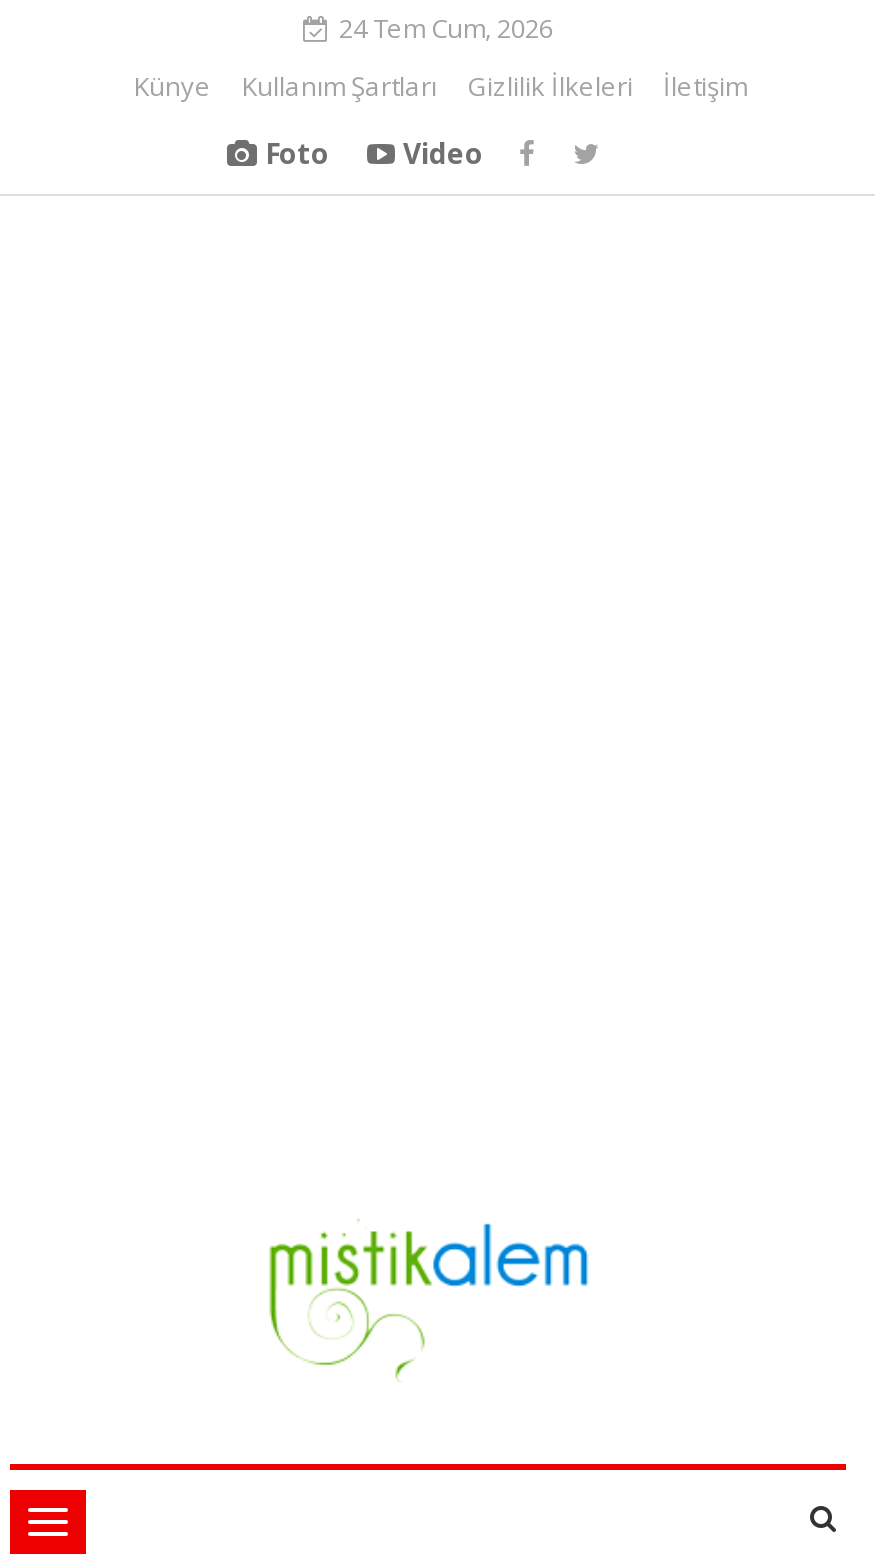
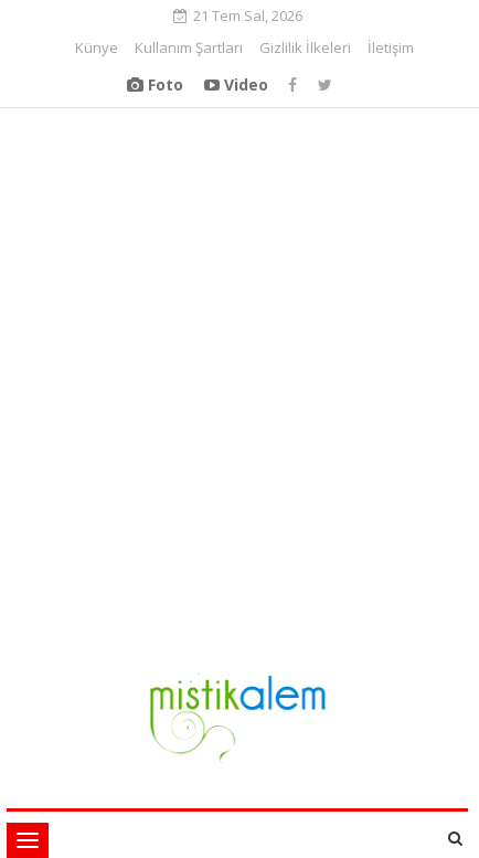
[339,10,553,46] 24 Tem Cum, 2026 -> [193,6,302,25] 21 Tem Sal, 2026

